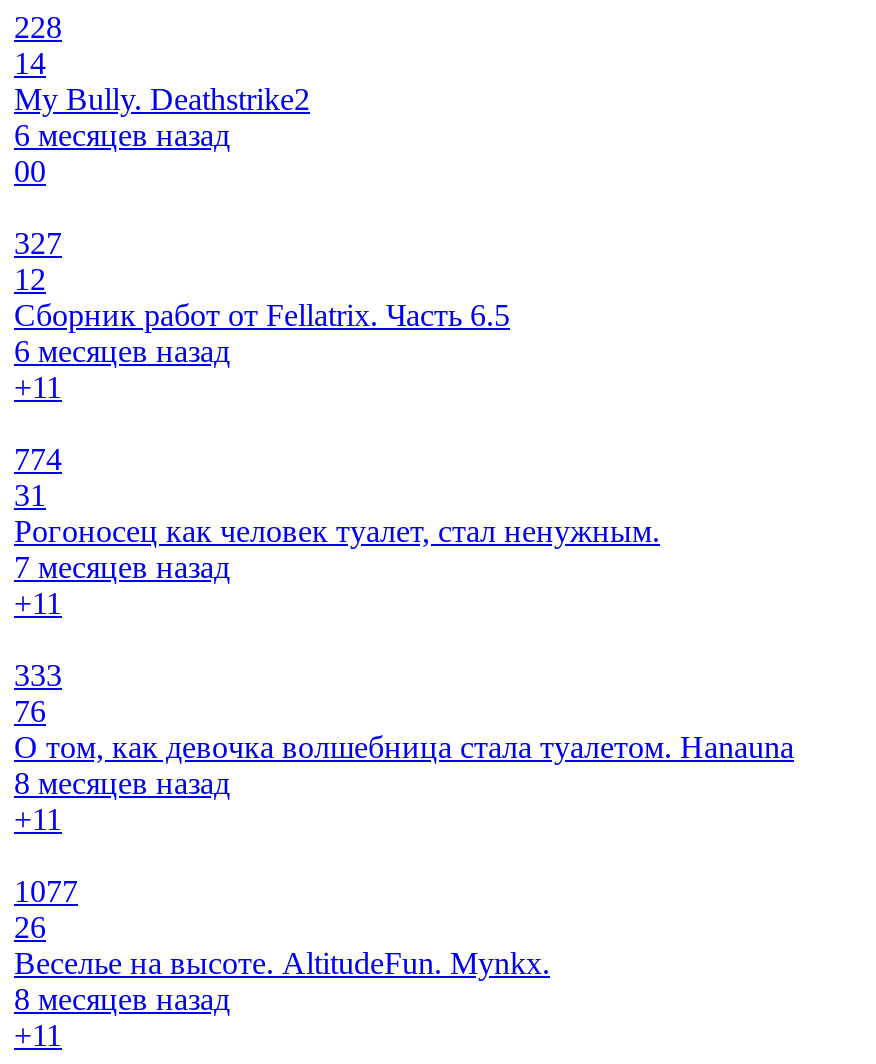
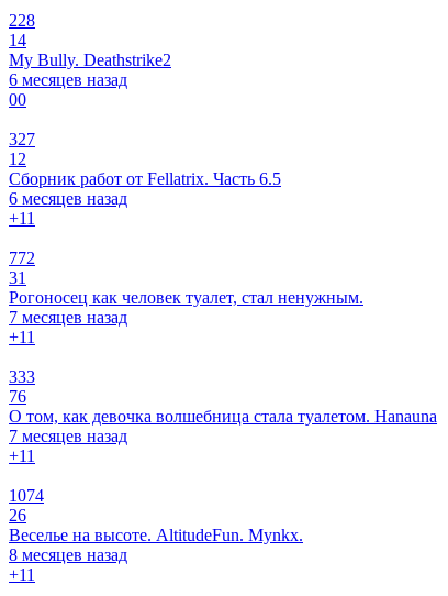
[14,442,62,476] 774 -> [9,249,35,267] 772
[14,766,230,800] 8 месяцев назад -> [9,427,127,446] 7 месяцев назад
[14,874,78,908] 1077 -> [9,486,44,505] 1074

